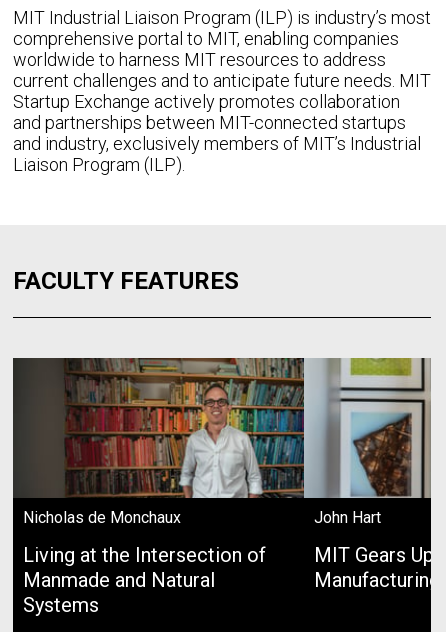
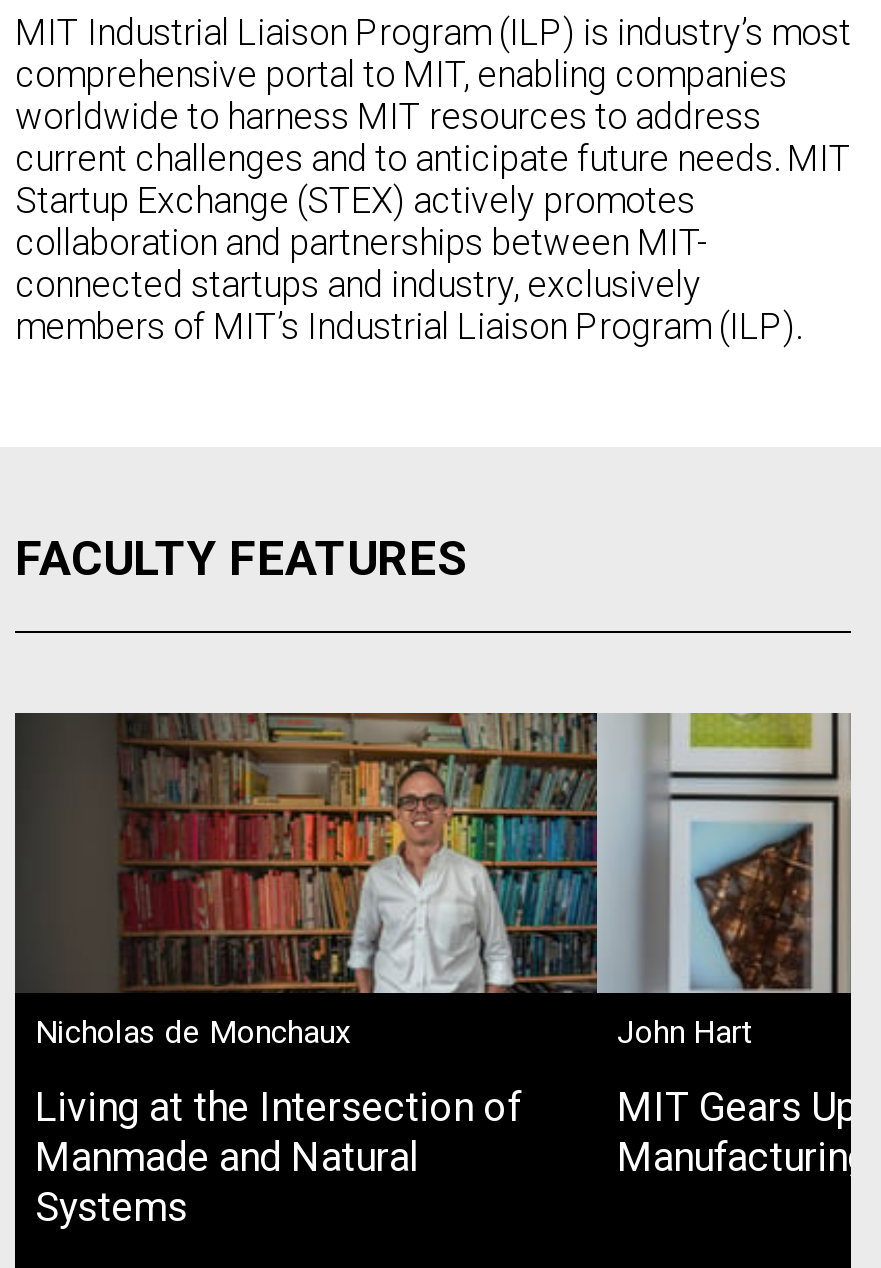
[13,91,421,175] Startup Exchange actively promotes collaboration | and partnerships between MIT-connected startups | and industry, exclusively members of MIT’s Industrial | Liaison Program (ILP). -> [15,179,801,347] Startup Exchange (STEX) actively promotes | collaboration and partnerships between MIT- | connected startups and industry, exclusively | members of MIT’s Industrial Liaison Program (ILP).

